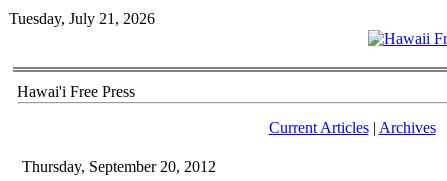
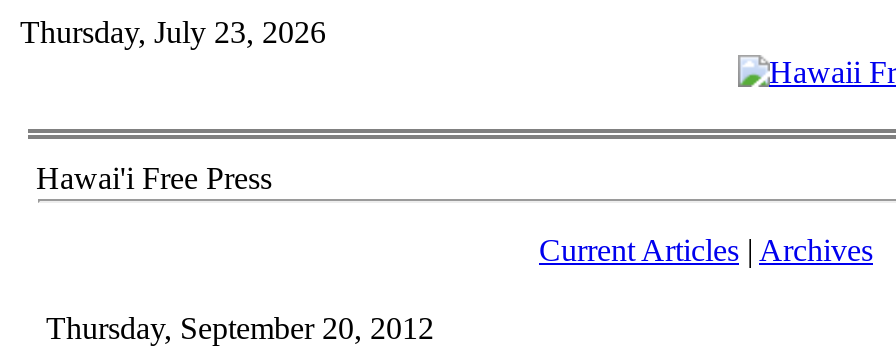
[9,10,155,27] Tuesday, July 21, 2026 -> [20,15,326,49] Thursday, July 23, 2026

